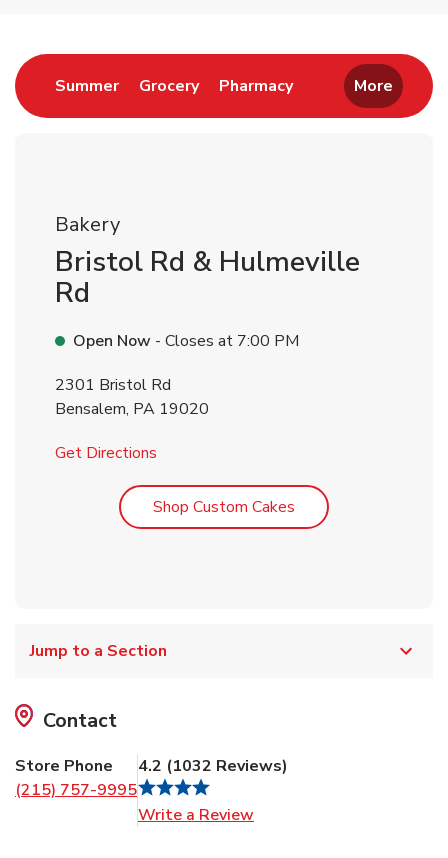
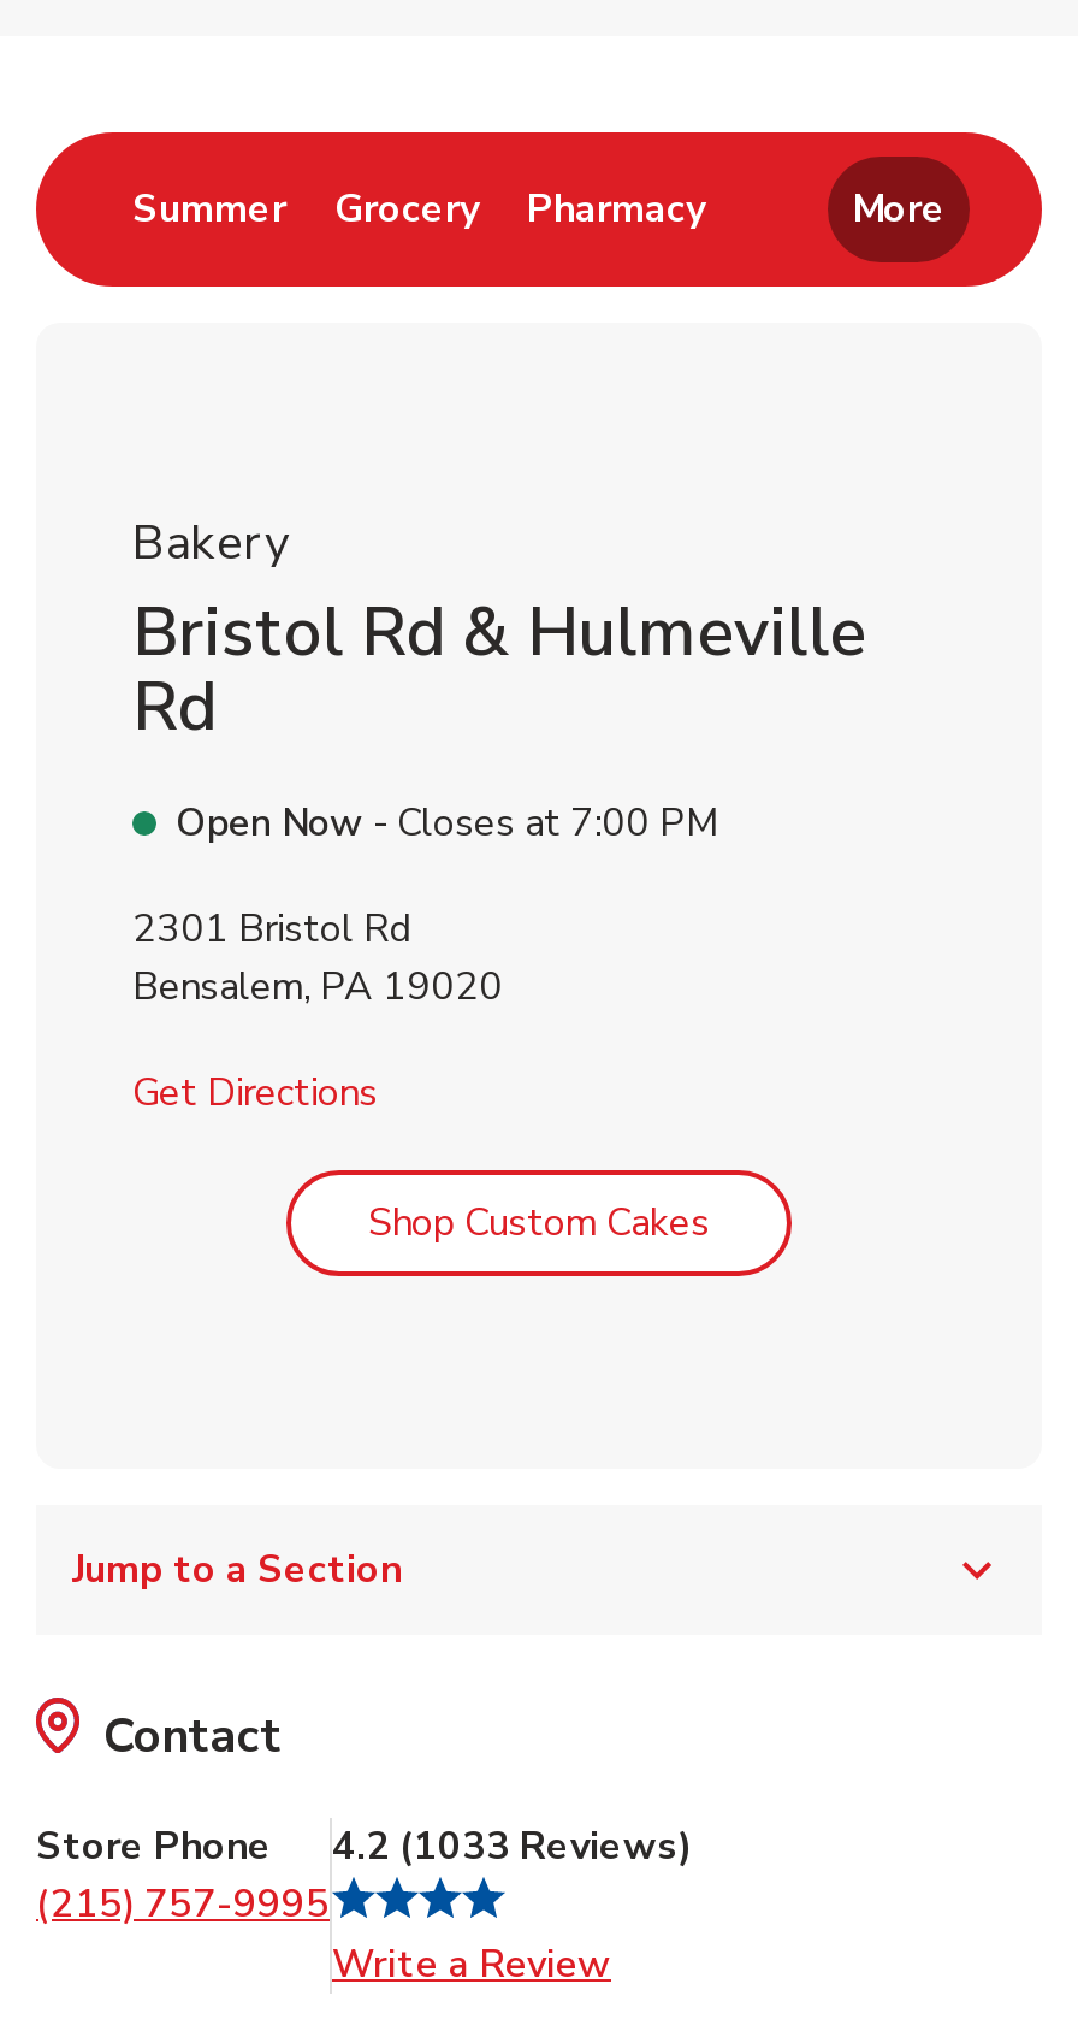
[15,755,288,777] Store Phone 4.2 (1032 Reviews) -> [36,1820,693,1873] Store Phone 4.2 (1033 Reviews)

